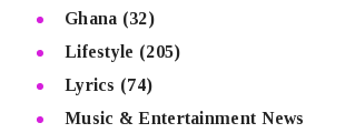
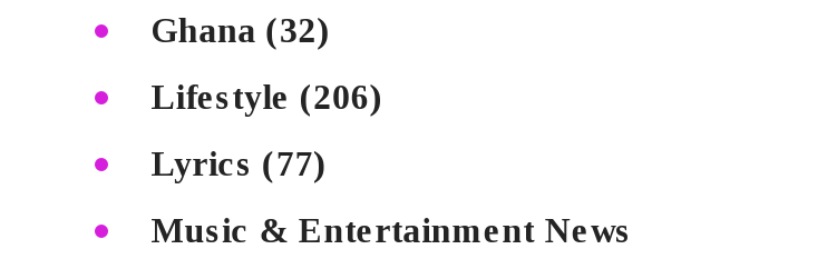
[65,43,181,61] Lifestyle (205) -> [150,78,383,115] Lifestyle (206)
[65,76,153,95] Lyrics (74) -> [150,144,327,182] Lyrics (77)

